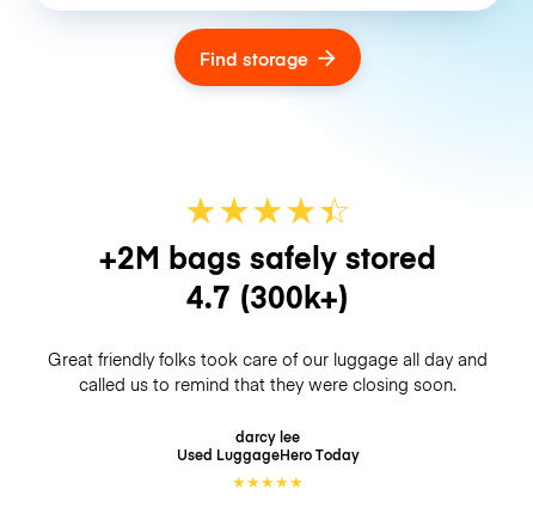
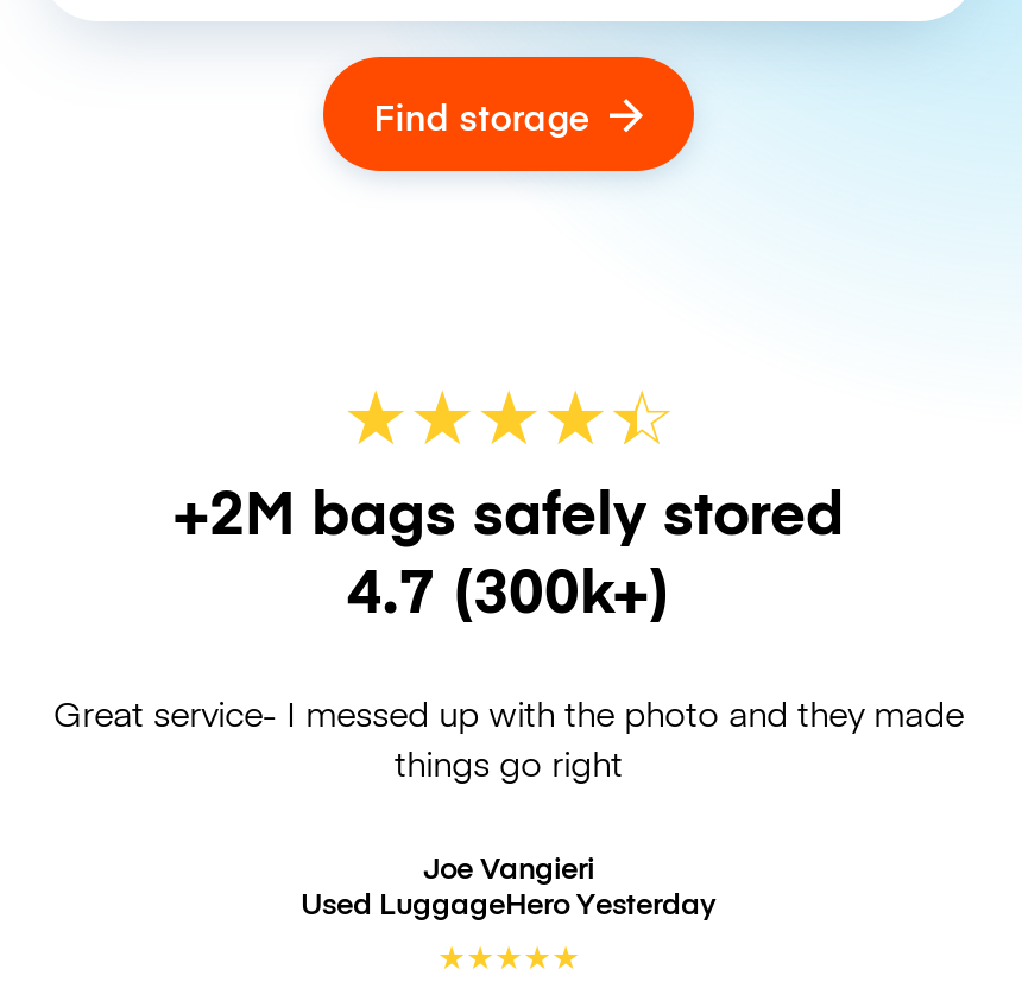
[48,346,488,395] Great friendly folks took care of our luggage all day and | called us to remind that they were closing soon. -> [53,688,964,785] Great service- I messed up with the photo and they made | things go right
[176,426,359,464] darcy lee | Used LuggageHeroToday -> [301,846,717,922] Joe Vangieri | Used LuggageHeroYesterday

